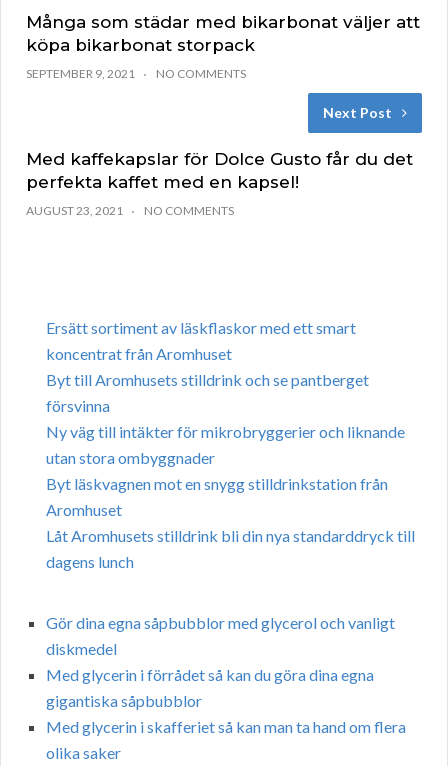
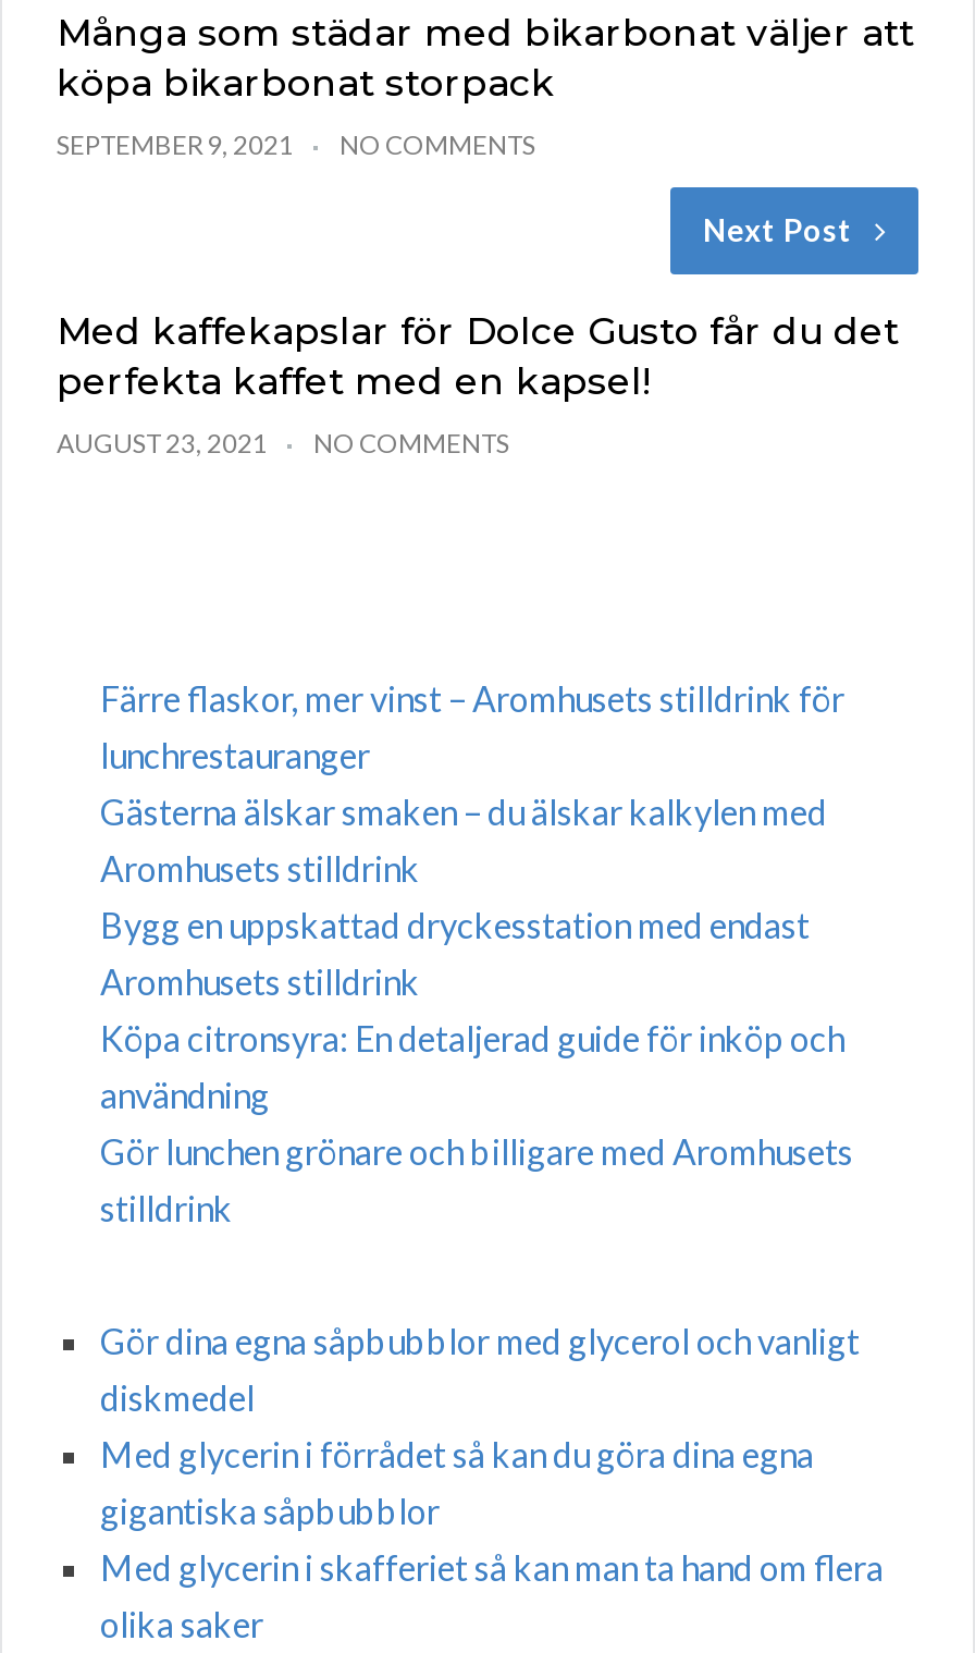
[46,318,415,571] Ersätt sortiment av läskflaskor med ett smart | koncentrat från Aromhuset | Byt till Aromhusets stilldrink och se pantberget | försvinna | Ny väg till intäkter för mikrobryggerier och liknande | utan stora ombyggnader | Byt läskvagnen mot en snygg stilldrinkstation från | Aromhuset | Låt Aromhusets stilldrink bli din nya standarddryck till | dagens lunch -> [100,678,853,1229] Färre flaskor, mer vinst – Aromhusets stilldrink för | lunchrestauranger | Gästerna älskar smaken – du älskar kalkylen med | Aromhusets stilldrink | Bygg en uppskattad dryckesstation med endast | Aromhusets stilldrink | Köpa citronsyra: En detaljerad guide för inköp och | användning | Gör lunchen grönare och billigare med Aromhusets | stilldrink

